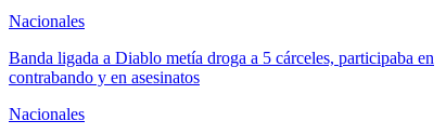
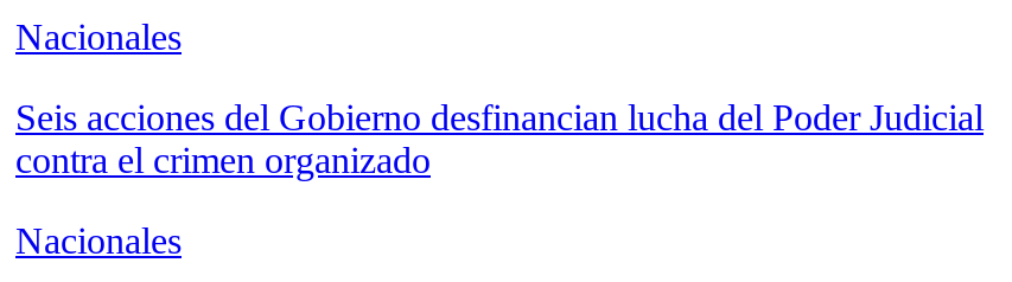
[9,49,434,87] Banda ligada a Diablo metía droga a 5 cárceles, participaba en | contrabando y en asesinatos -> [15,97,984,180] Seis acciones del Gobierno desfinancian lucha del Poder Judicial | contra el crimen organizado

